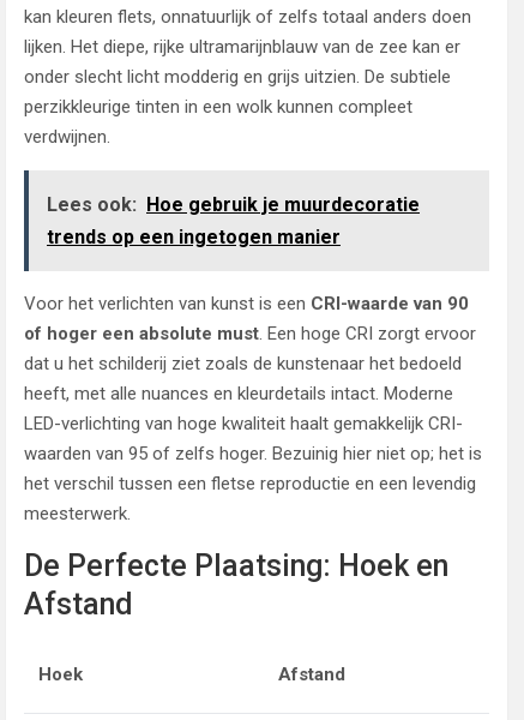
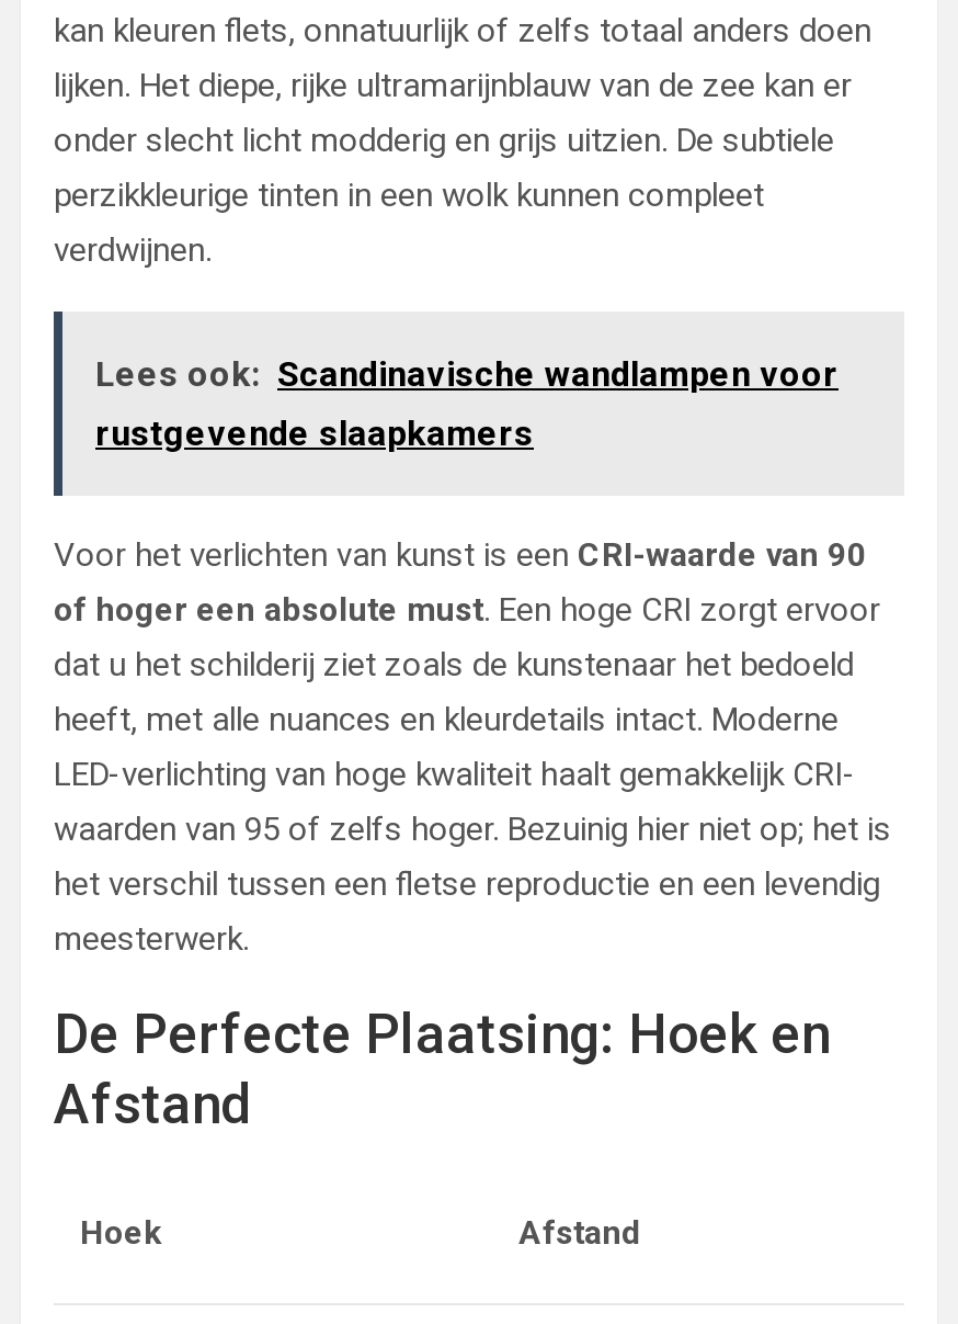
[47,193,420,248] Lees ook: Hoe gebruik je muurdecoratie | trends op een ingetogen manier -> [95,353,839,454] Lees ook: Scandinavische wandlampen voor | rustgevende slaapkamers

